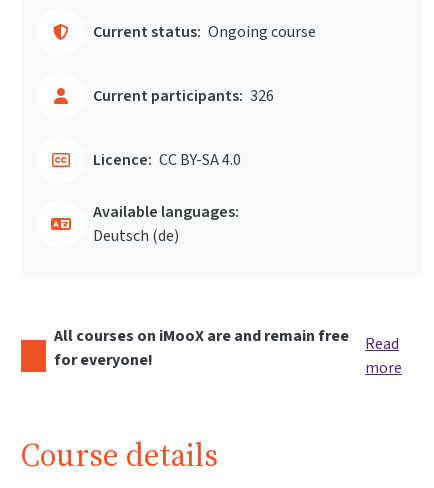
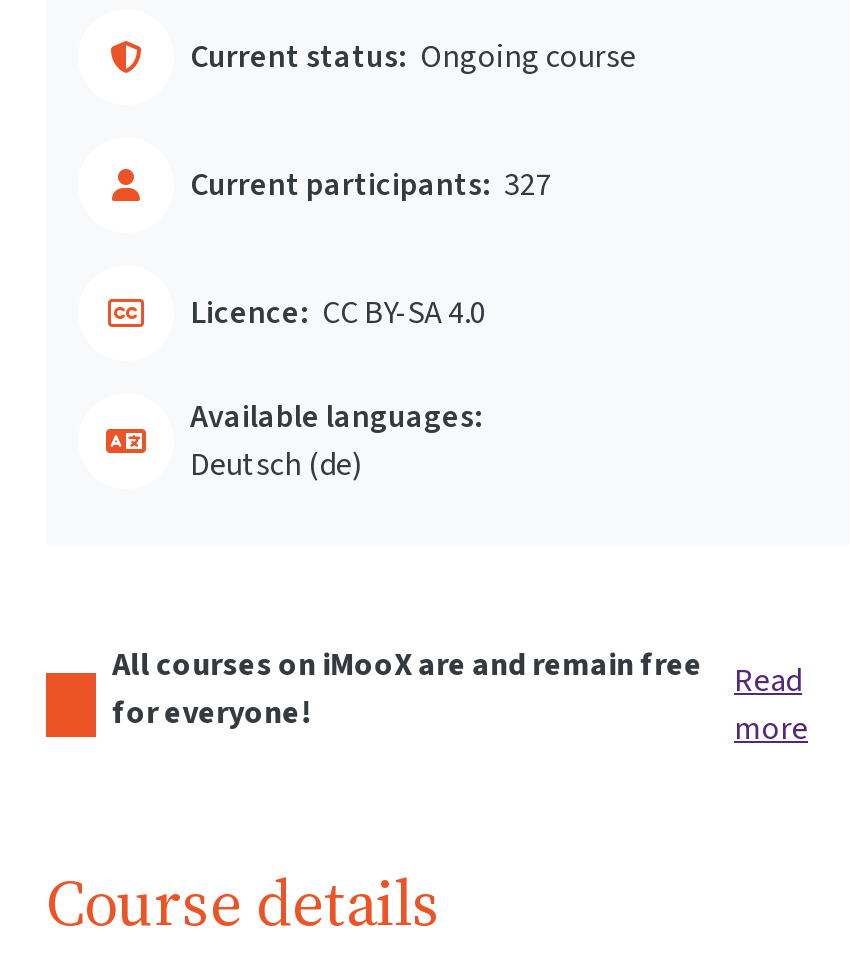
[93,85,274,106] Current participants: 326 -> [190,164,552,206] Current participants: 327

